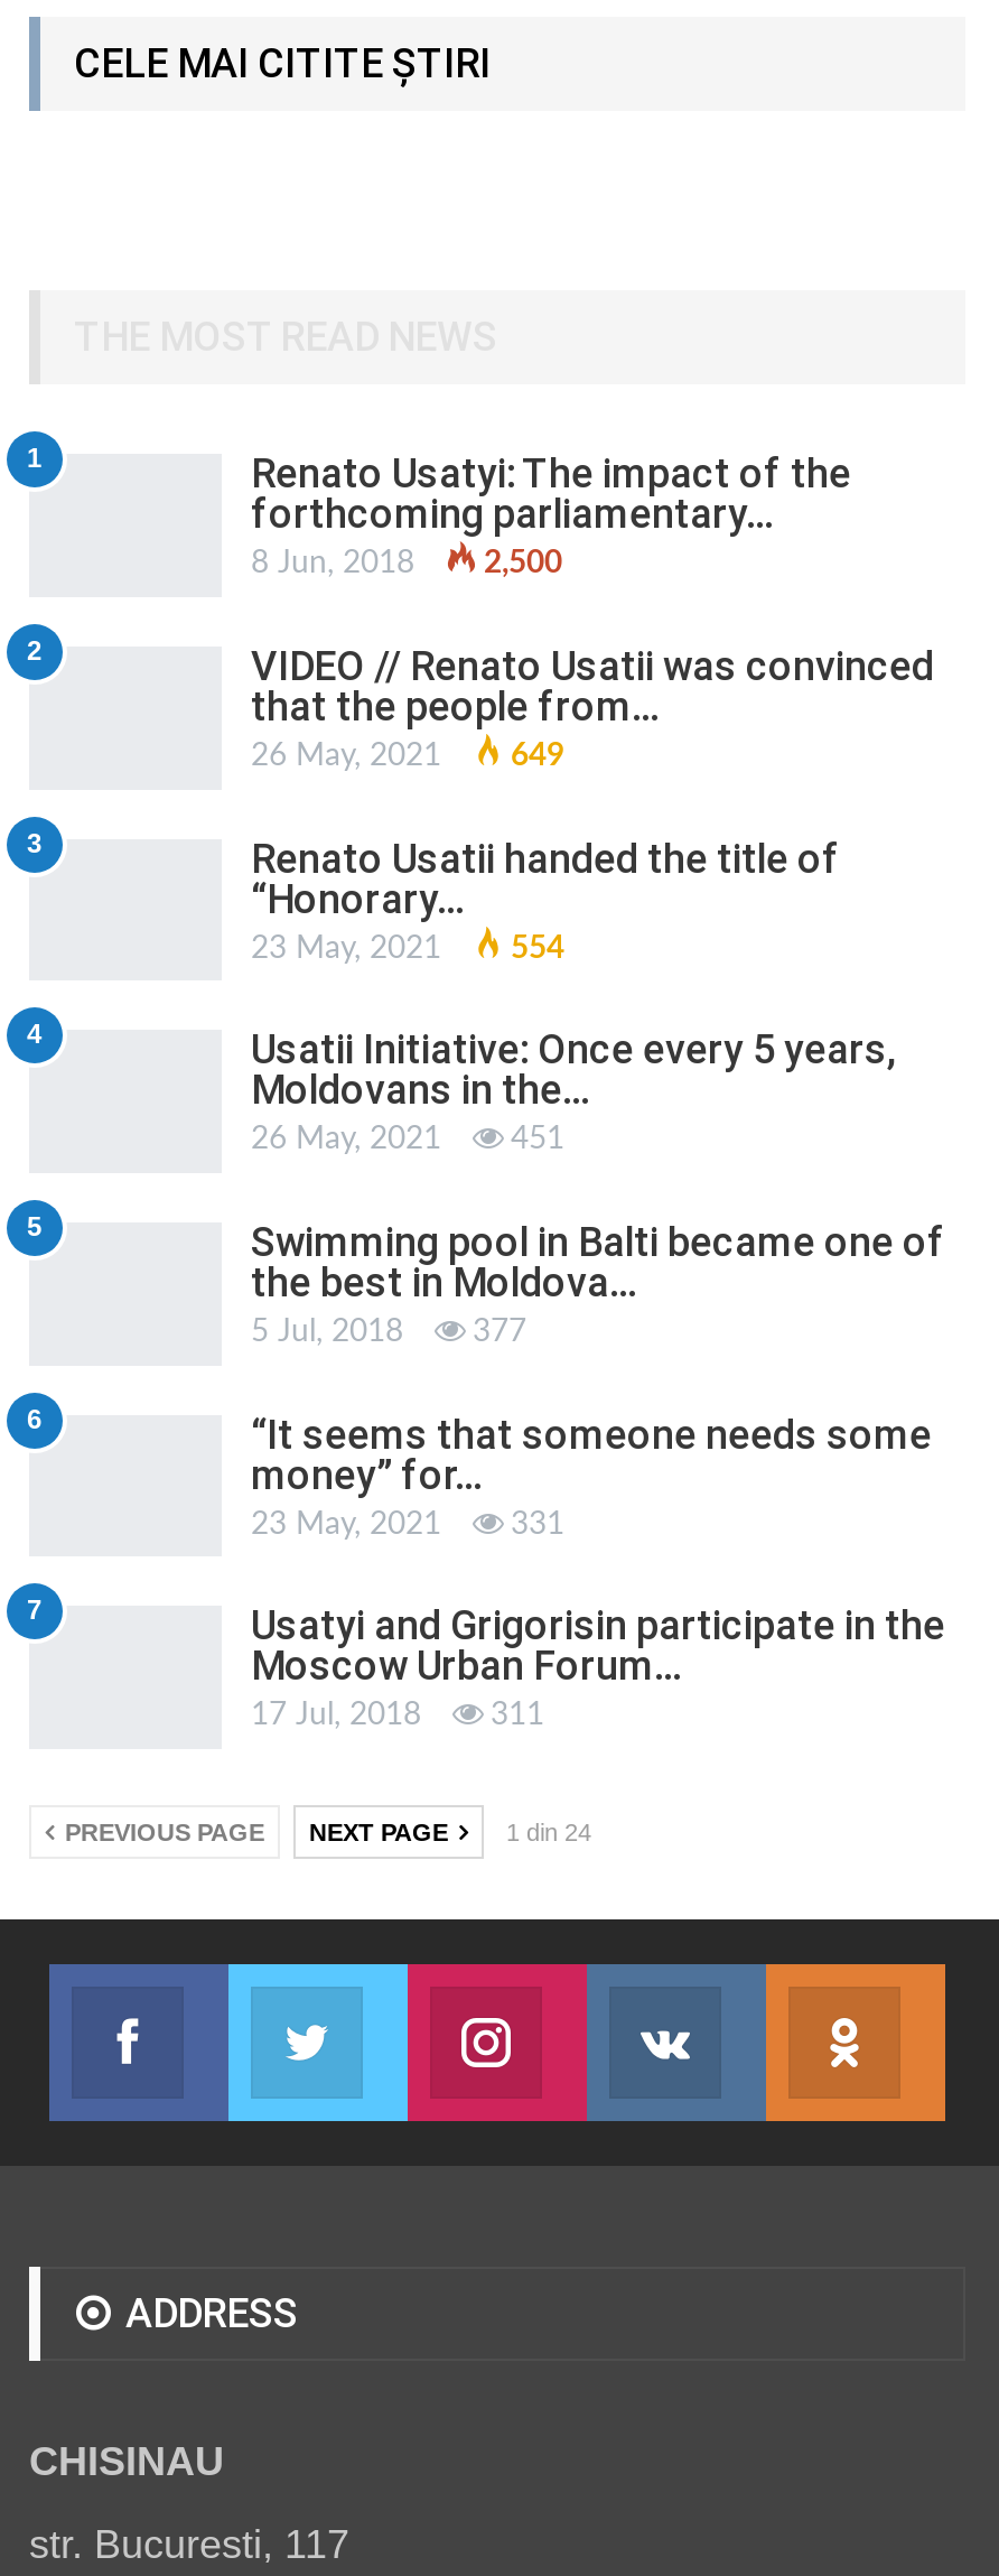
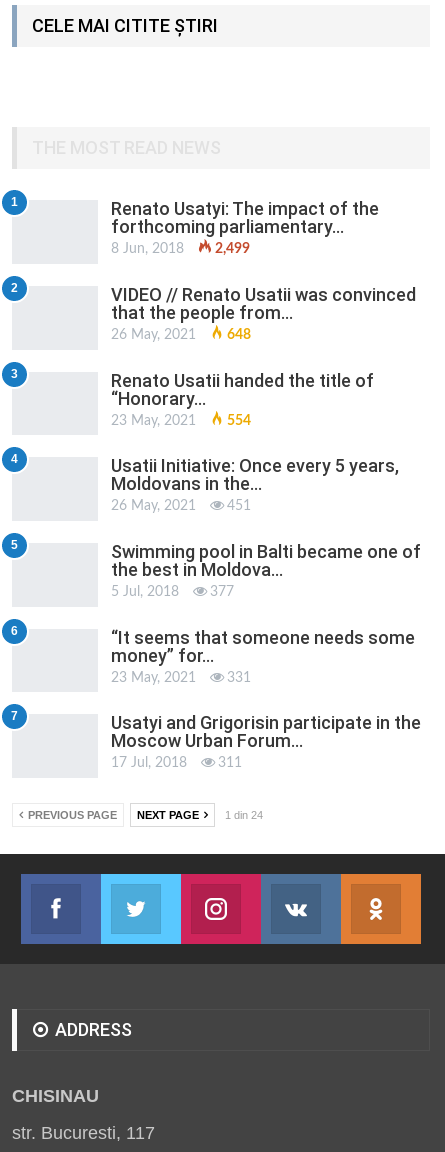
[484,549,562,580] 2,500 -> [215,242,250,256] 2,499
[511,741,564,772] 649 -> [227,328,251,342] 648

